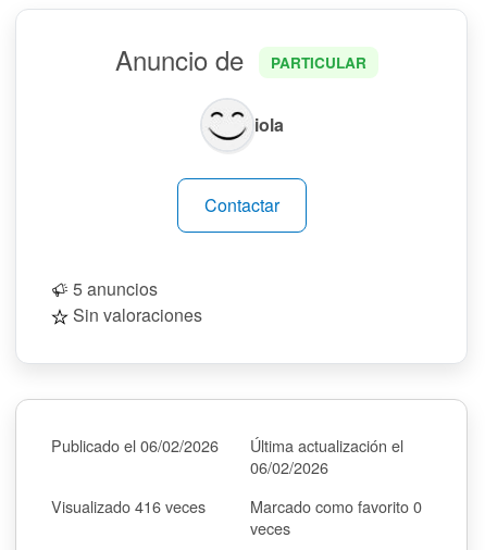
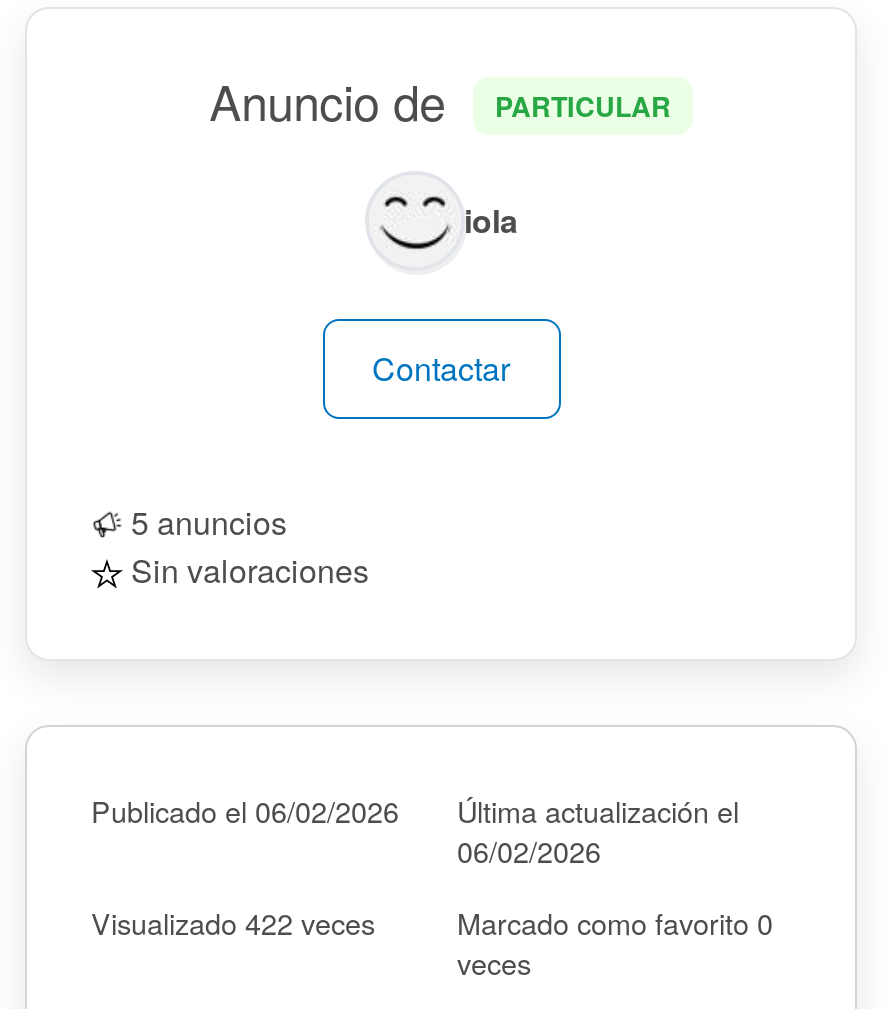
[51,494,206,517] Visualizado 416 veces -> [91,900,375,942] Visualizado 422 veces

